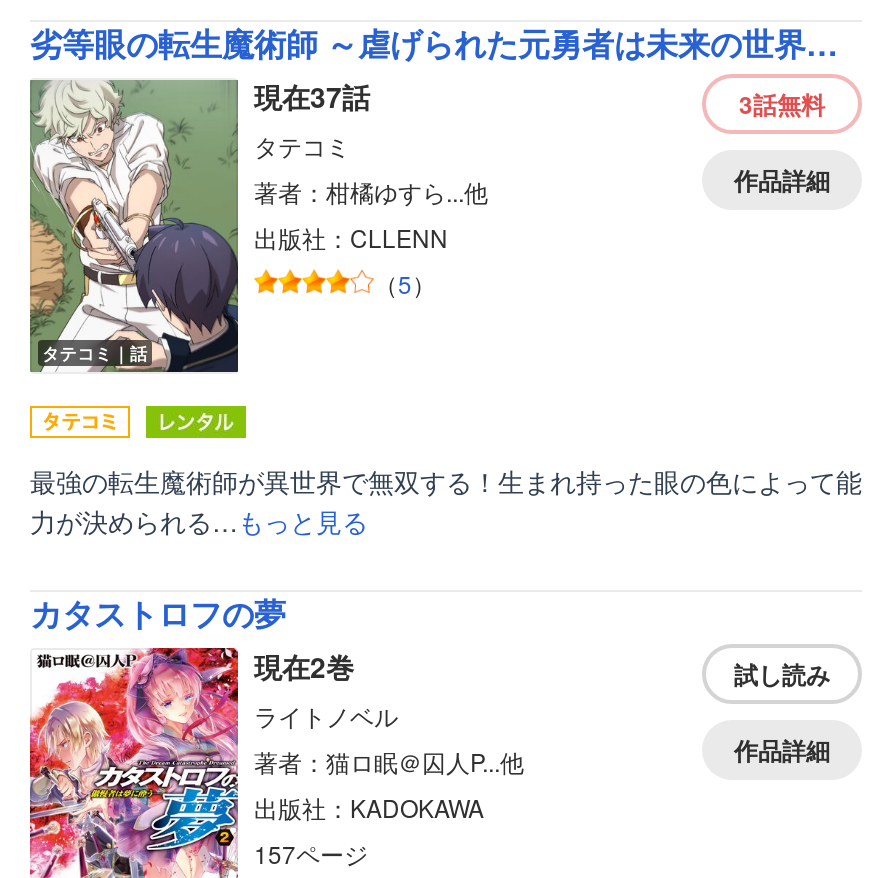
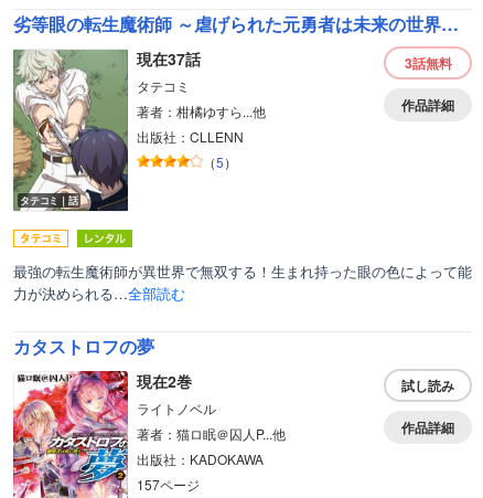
[30,501,368,539] 力が決められる…もっと見る -> [13,282,185,303] 力が決められる…全部読む

